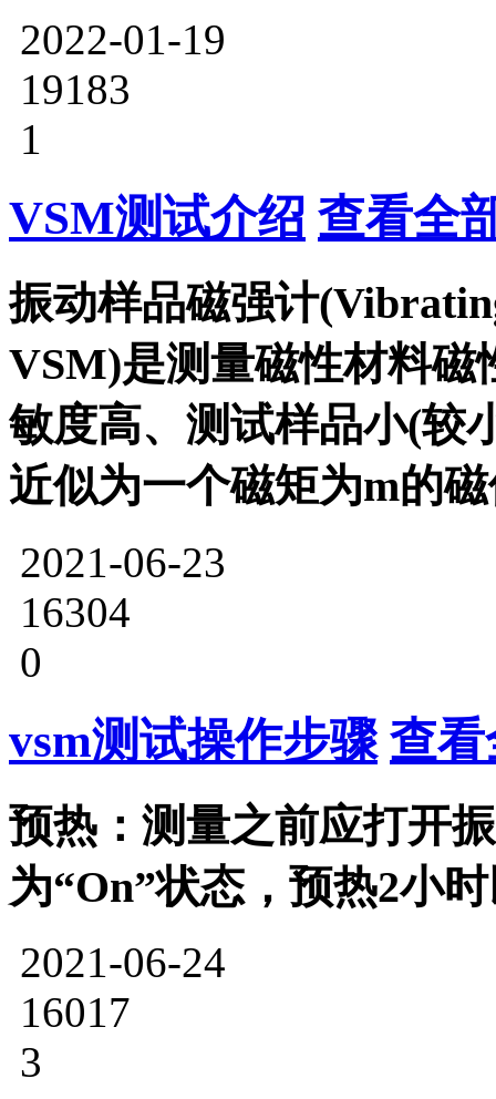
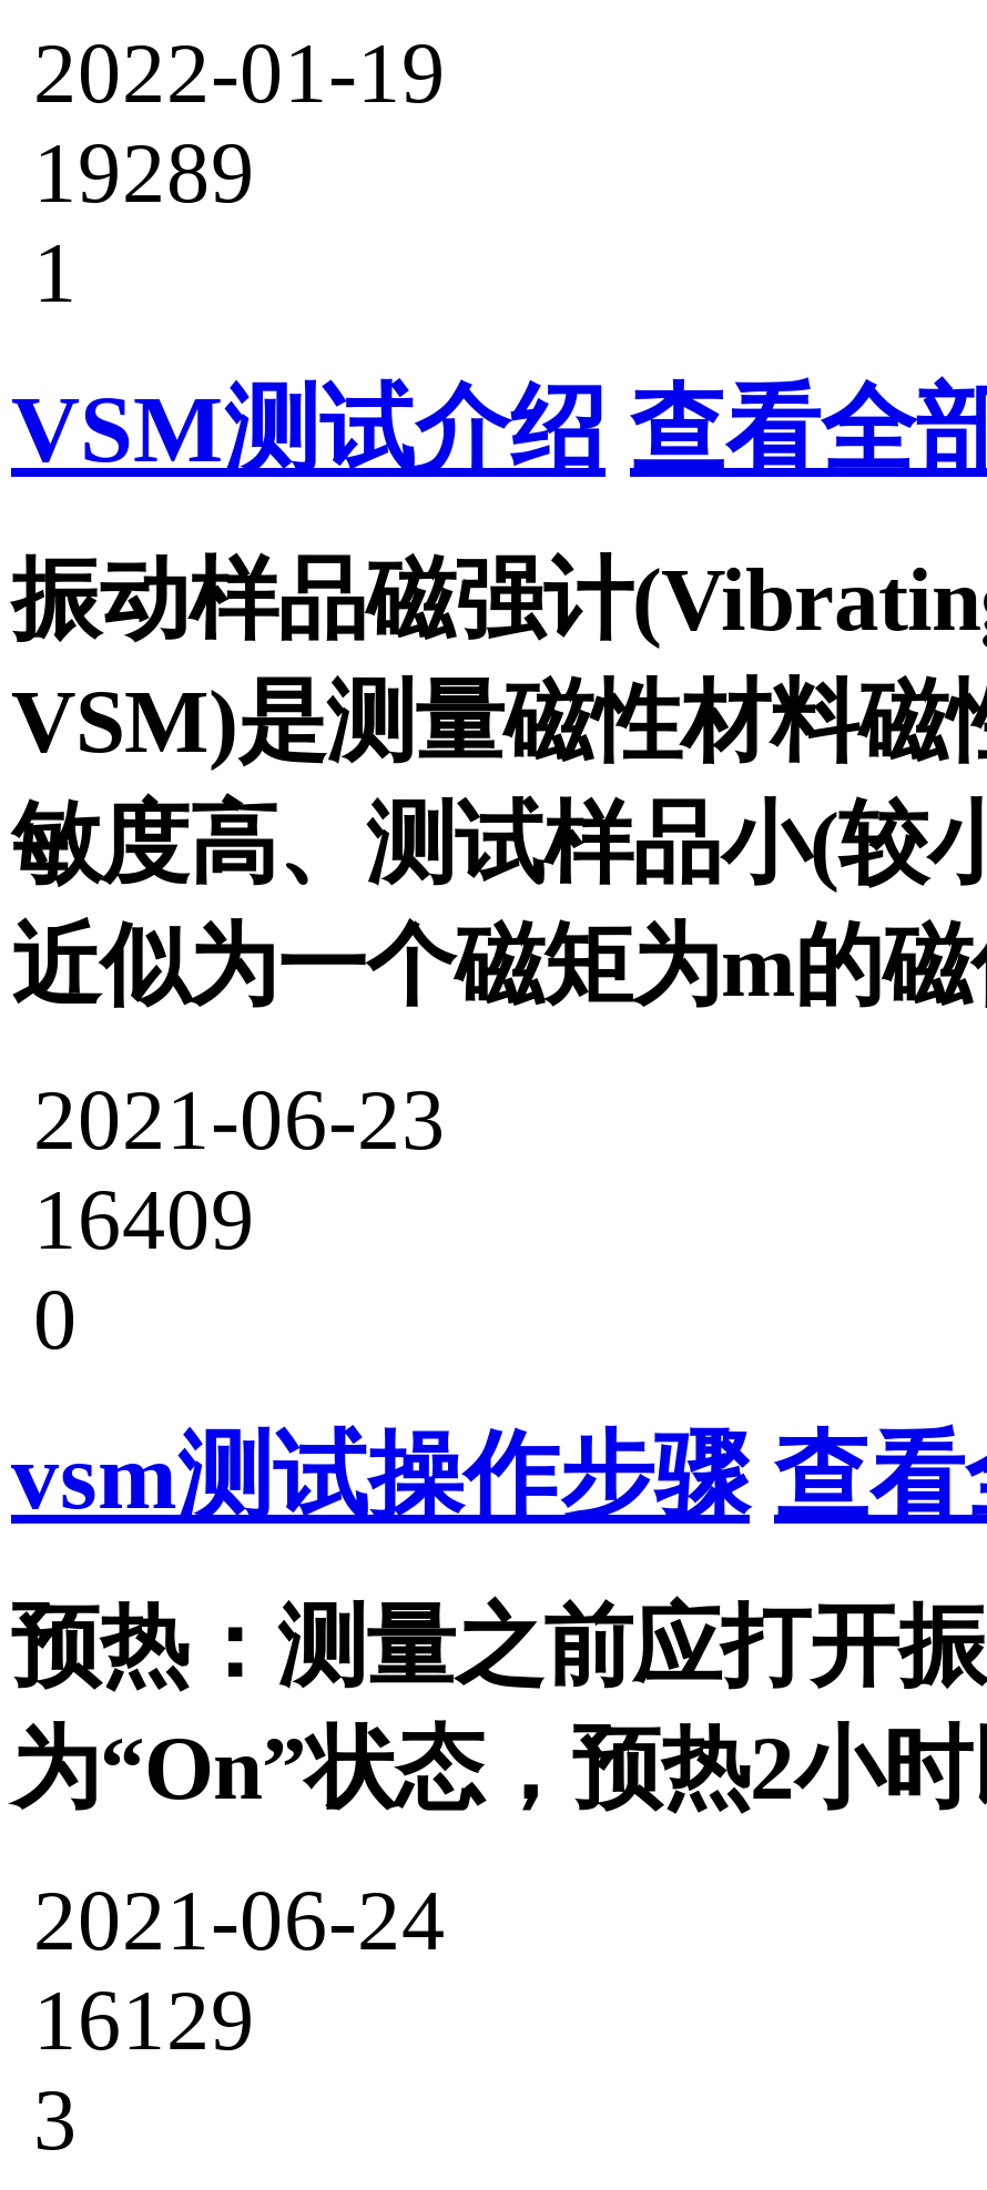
[9,66,131,113] 19183 -> [11,125,255,220] 19289
[9,588,131,636] 16304 -> [11,1171,255,1266] 16409
[9,989,131,1036] 16017 -> [11,1972,255,2068] 16129

